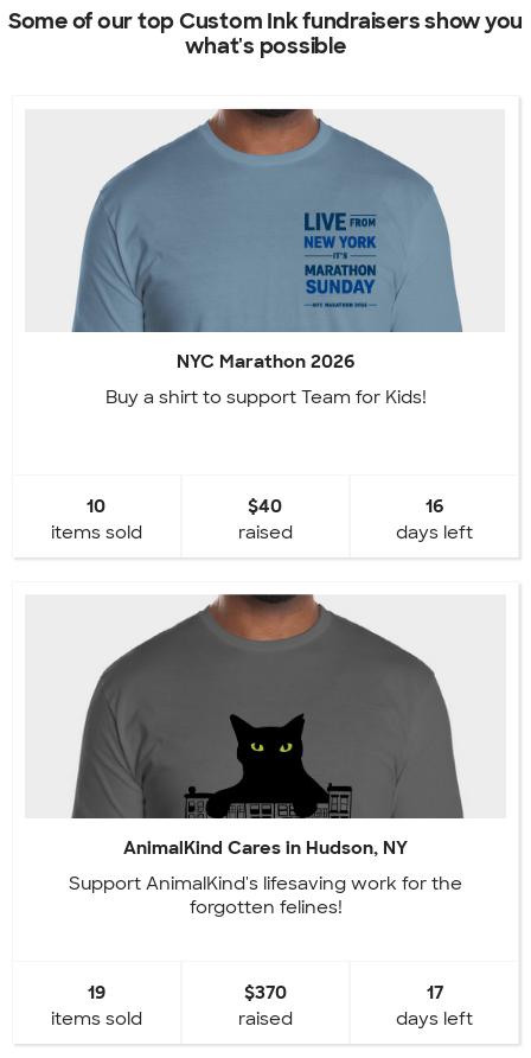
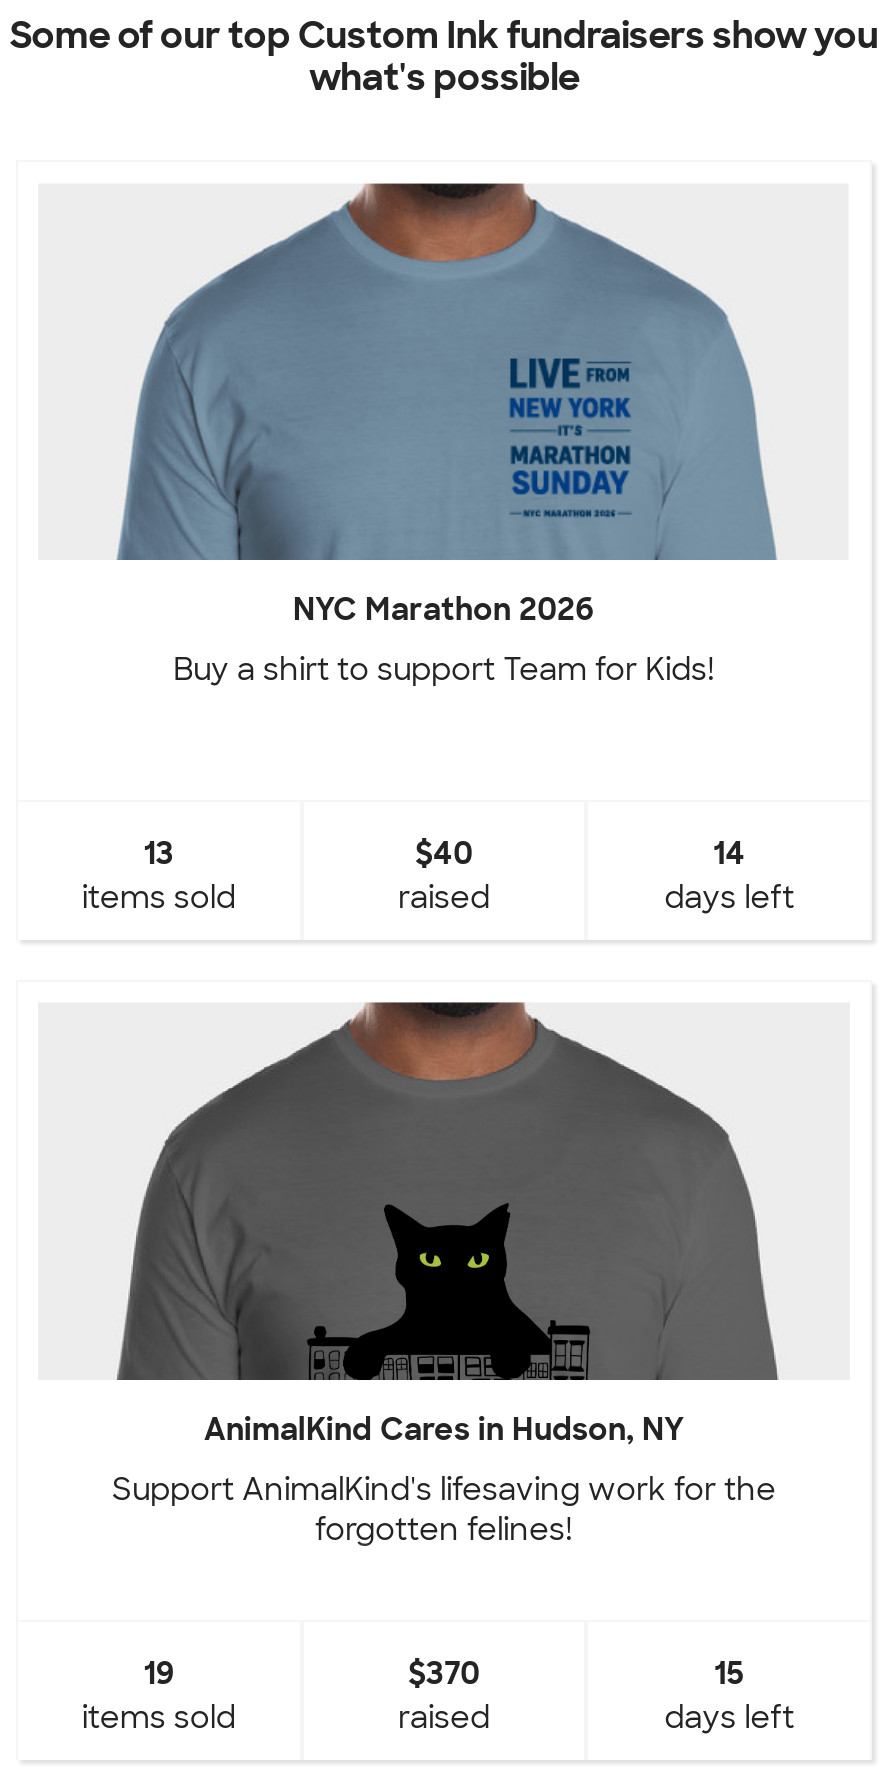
[87,495,106,519] 10 -> [144,833,174,873] 13
[425,495,444,519] 16 -> [713,833,745,873] 14
[426,981,443,1005] 17 -> [714,1653,744,1693] 15

